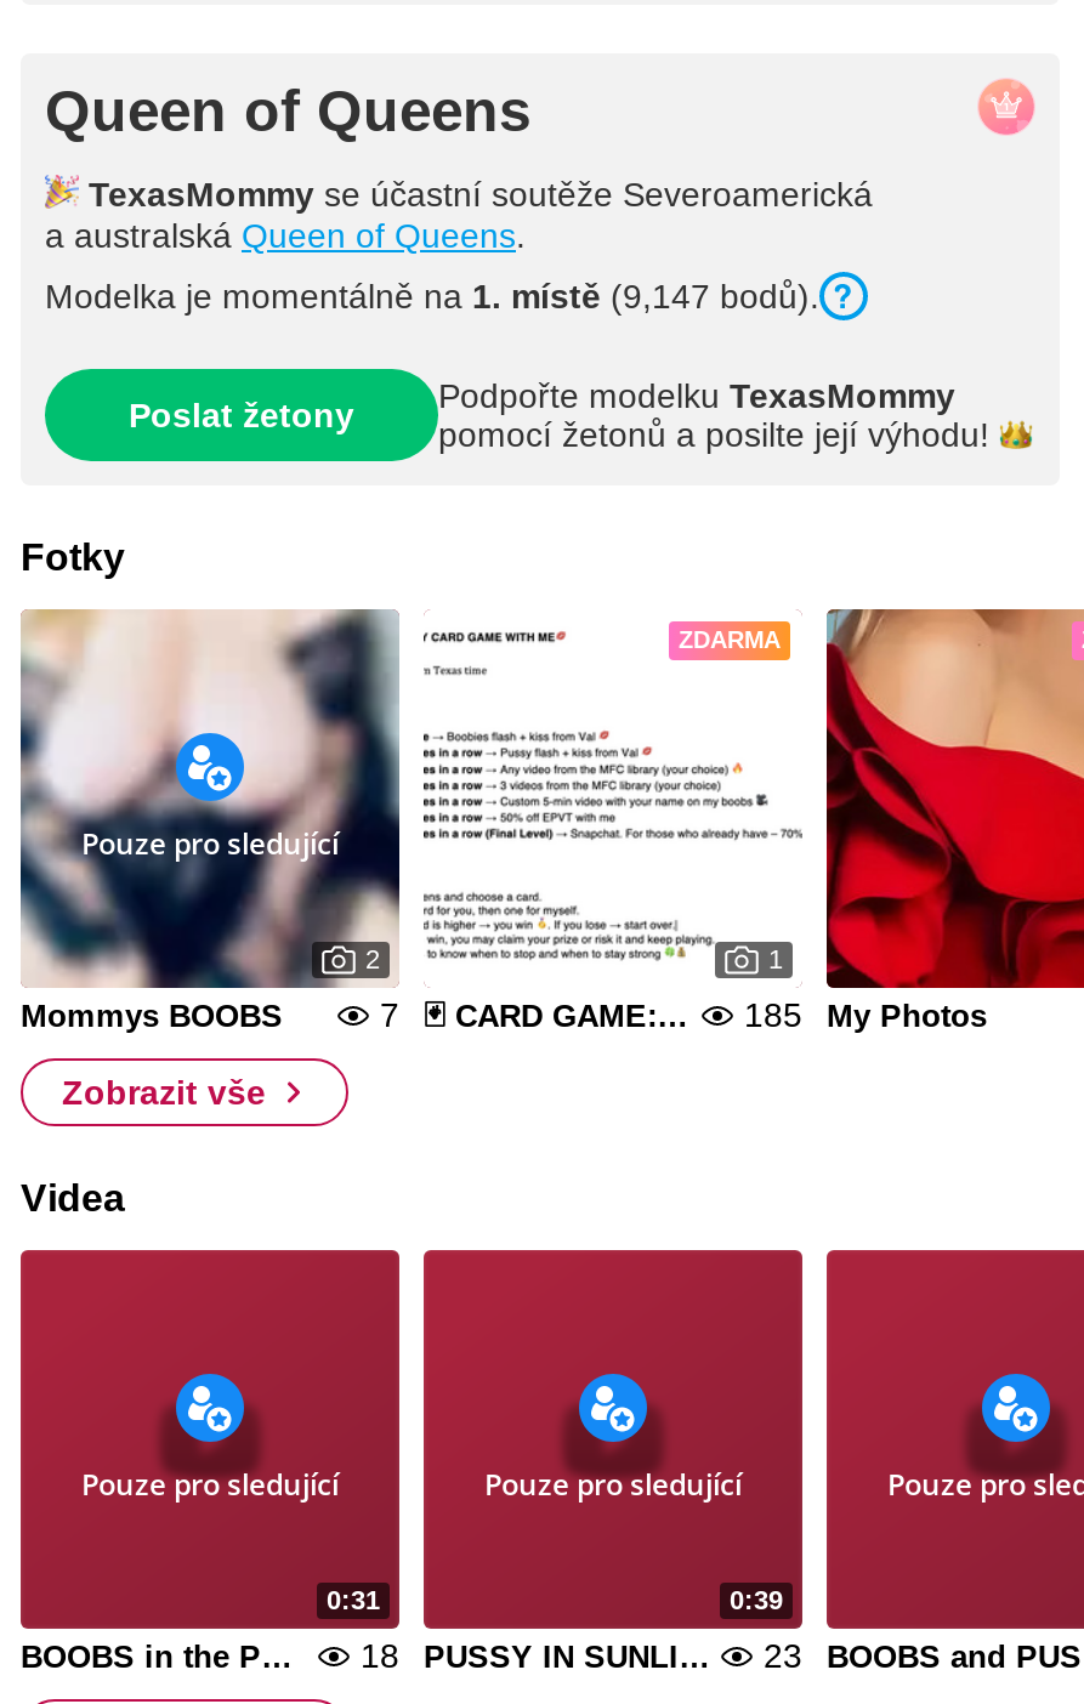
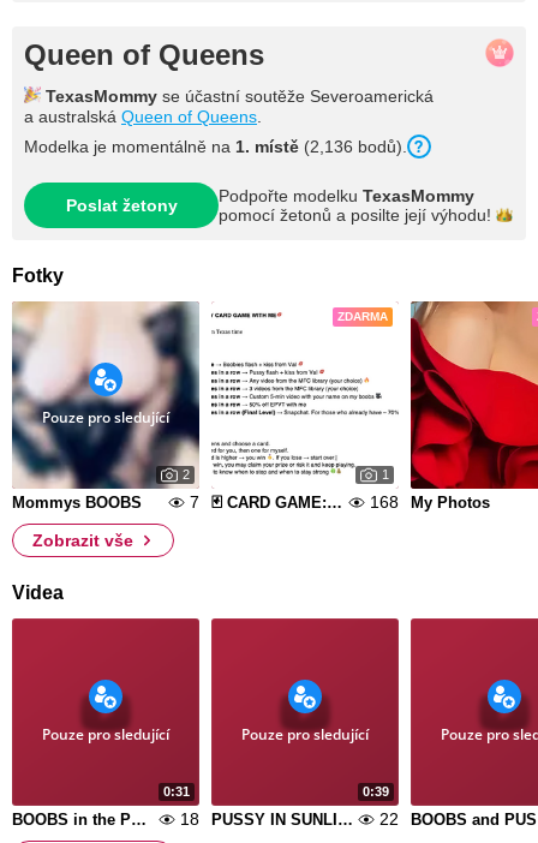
[45,277,819,316] Modelka je momentálně na 1. místě (9,147 bodů). -> [24,137,407,156] Modelka je momentálně na 1. místě (2,136 bodů).
[744,995,802,1034] 185 -> [370,492,399,512] 168
[764,1636,802,1675] 23 -> [379,809,399,829] 22

